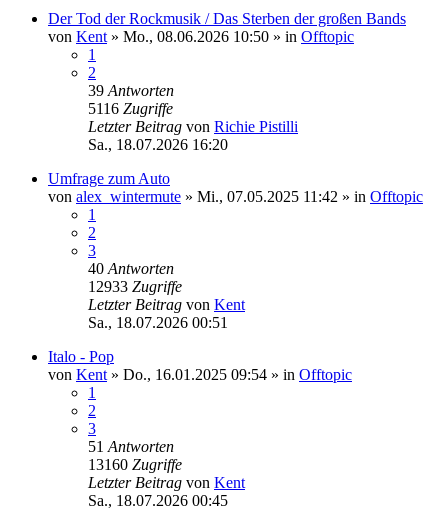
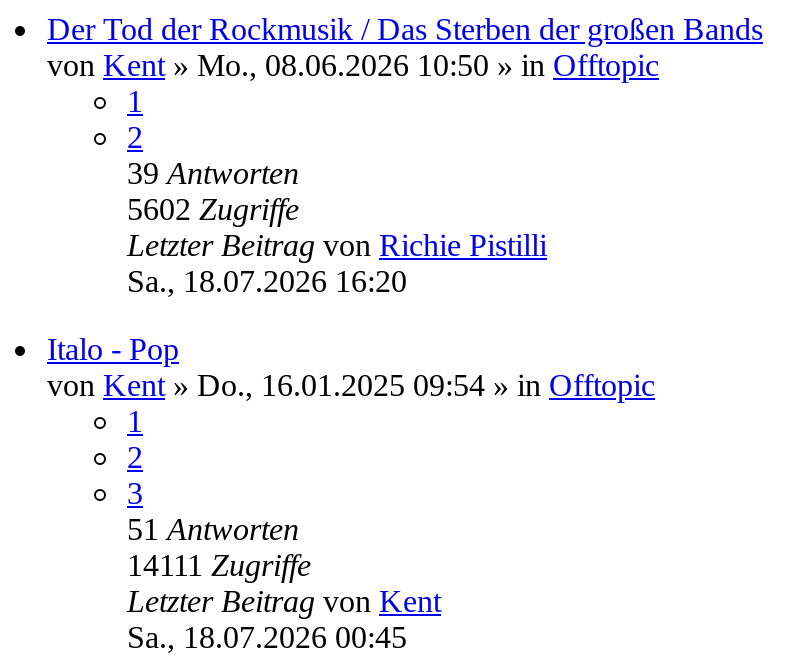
[88,100,173,117] 5116 Zugriffe -> [127,192,299,226] 5602 Zugriffe
[48,170,423,331] Umfrage zum Auto | von alex_wintermute» Mi., 07.05.2025 11:42» in Offtopic | 1 | 2 | 3 | 40 Antworten | 12933 Zugriffe | Letzter Beitrag von Kent | Sa., 18.07.2026 00:51 -> none
[88,456,182,473] 13160 Zugriffe -> [127,548,311,582] 14111 Zugriffe

